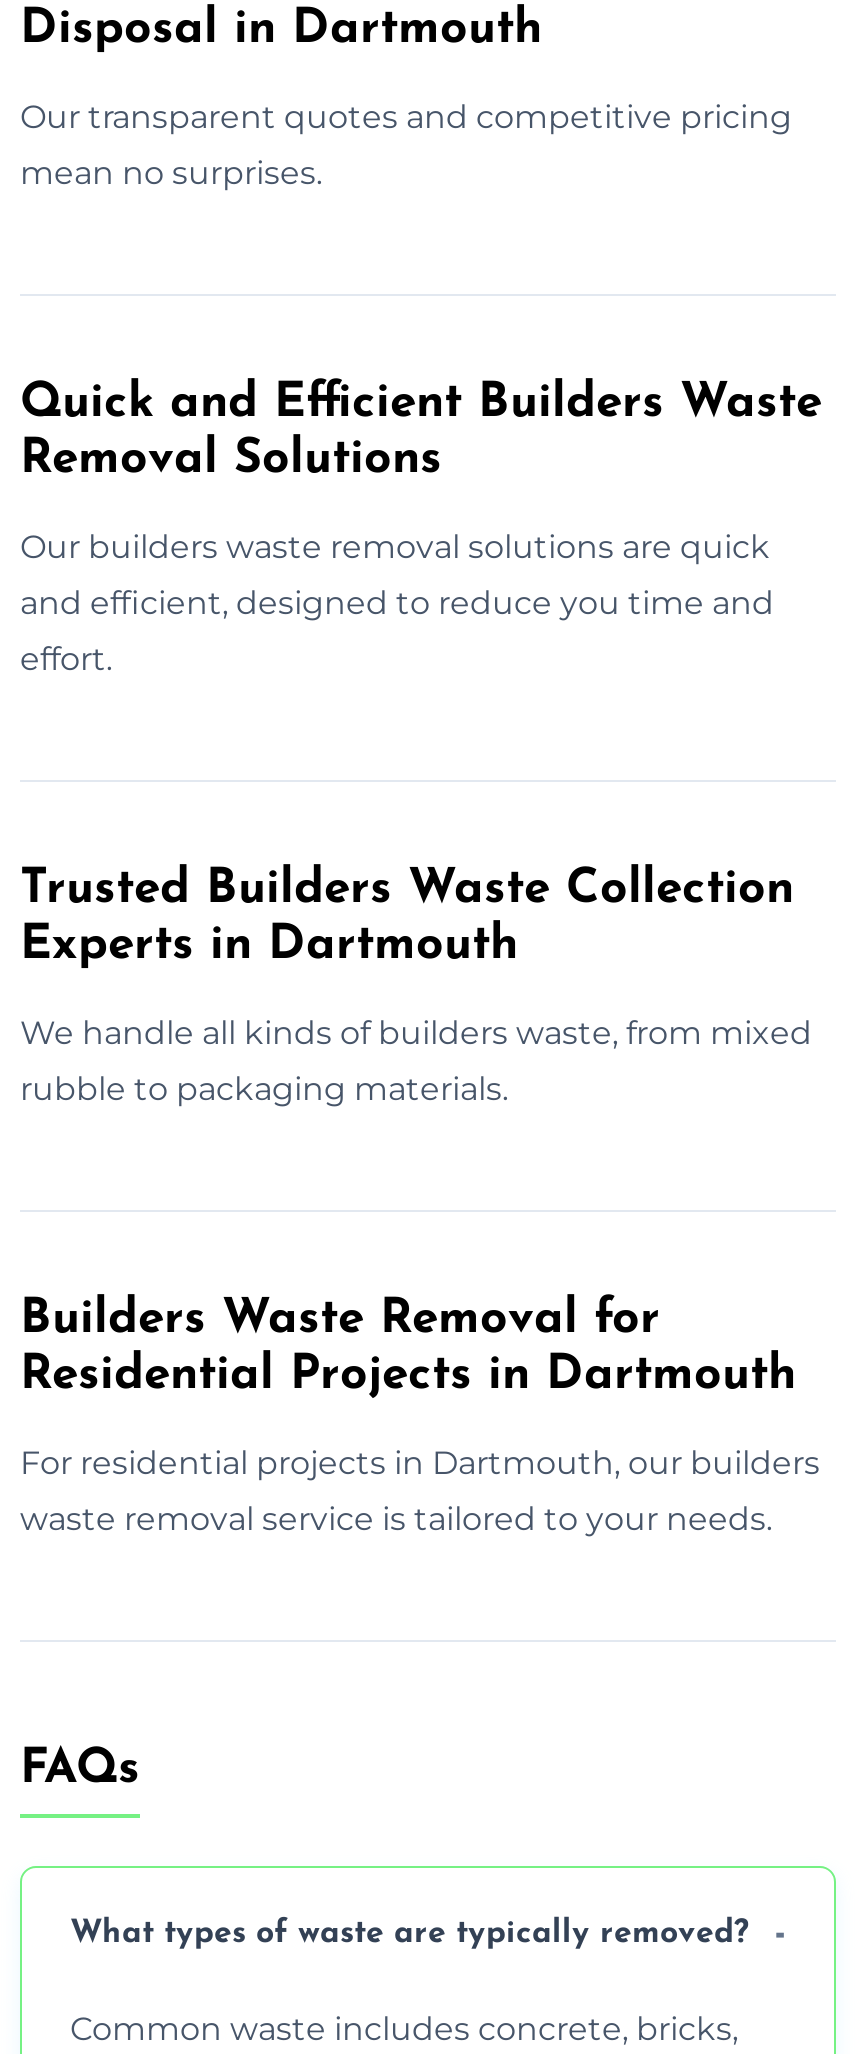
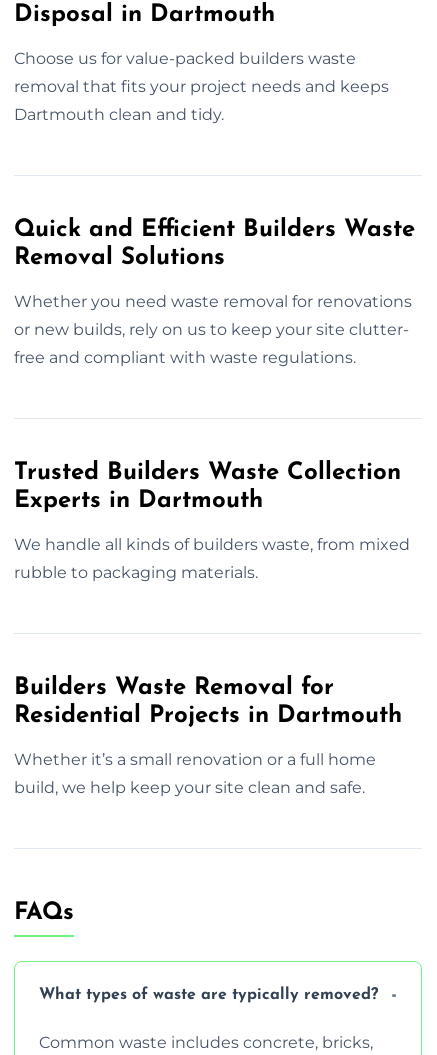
[20,97,792,191] Our transparent quotes and competitive pricing | mean no surprises. -> [14,49,389,124] Choose us for value-packed builders waste | removal that fits your project needs and keeps | Dartmouth clean and tidy.
[20,527,770,565] Our builders waste removal solutions are quick -> [14,292,412,311] Whether you need waste removal for renovations
[20,583,774,621] and efficient, designed to reduce you time and -> [14,320,409,339] or new builds, rely on us to keep your site clutter-
[20,639,112,677] effort. -> [14,348,356,367] free and compliant with waste regulations.
[20,1443,820,1481] For residential projects in Dartmouth, our builders -> [14,750,376,769] Whether it’s a small renovation or a full home
[20,1499,772,1537] waste removal service is tailored to your needs. -> [14,778,365,797] build, we help keep your site clean and safe.

